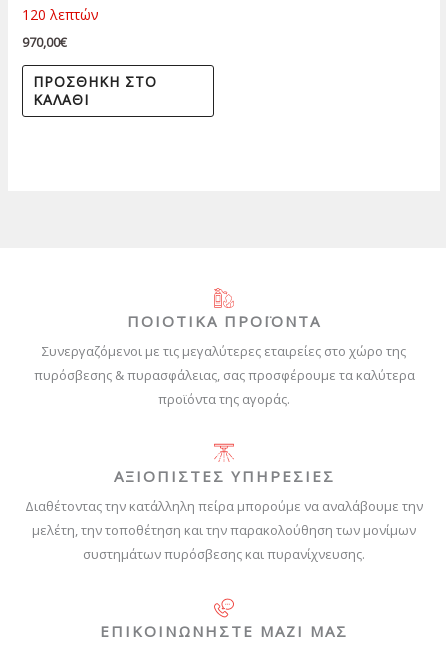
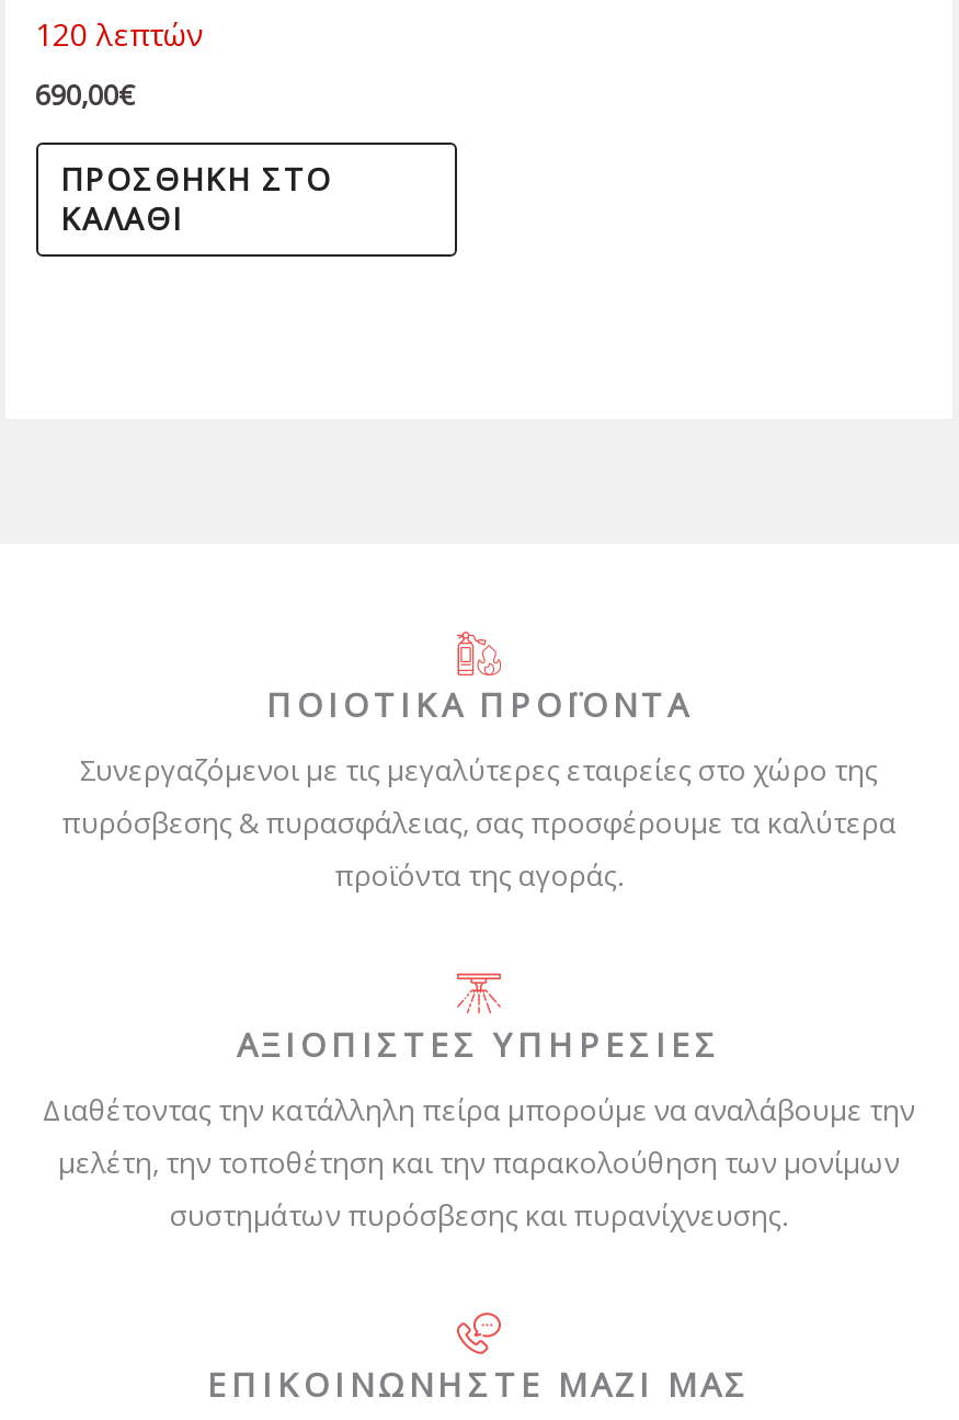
[21,34,66,51] 970,00€ -> [35,75,134,113] 690,00€

